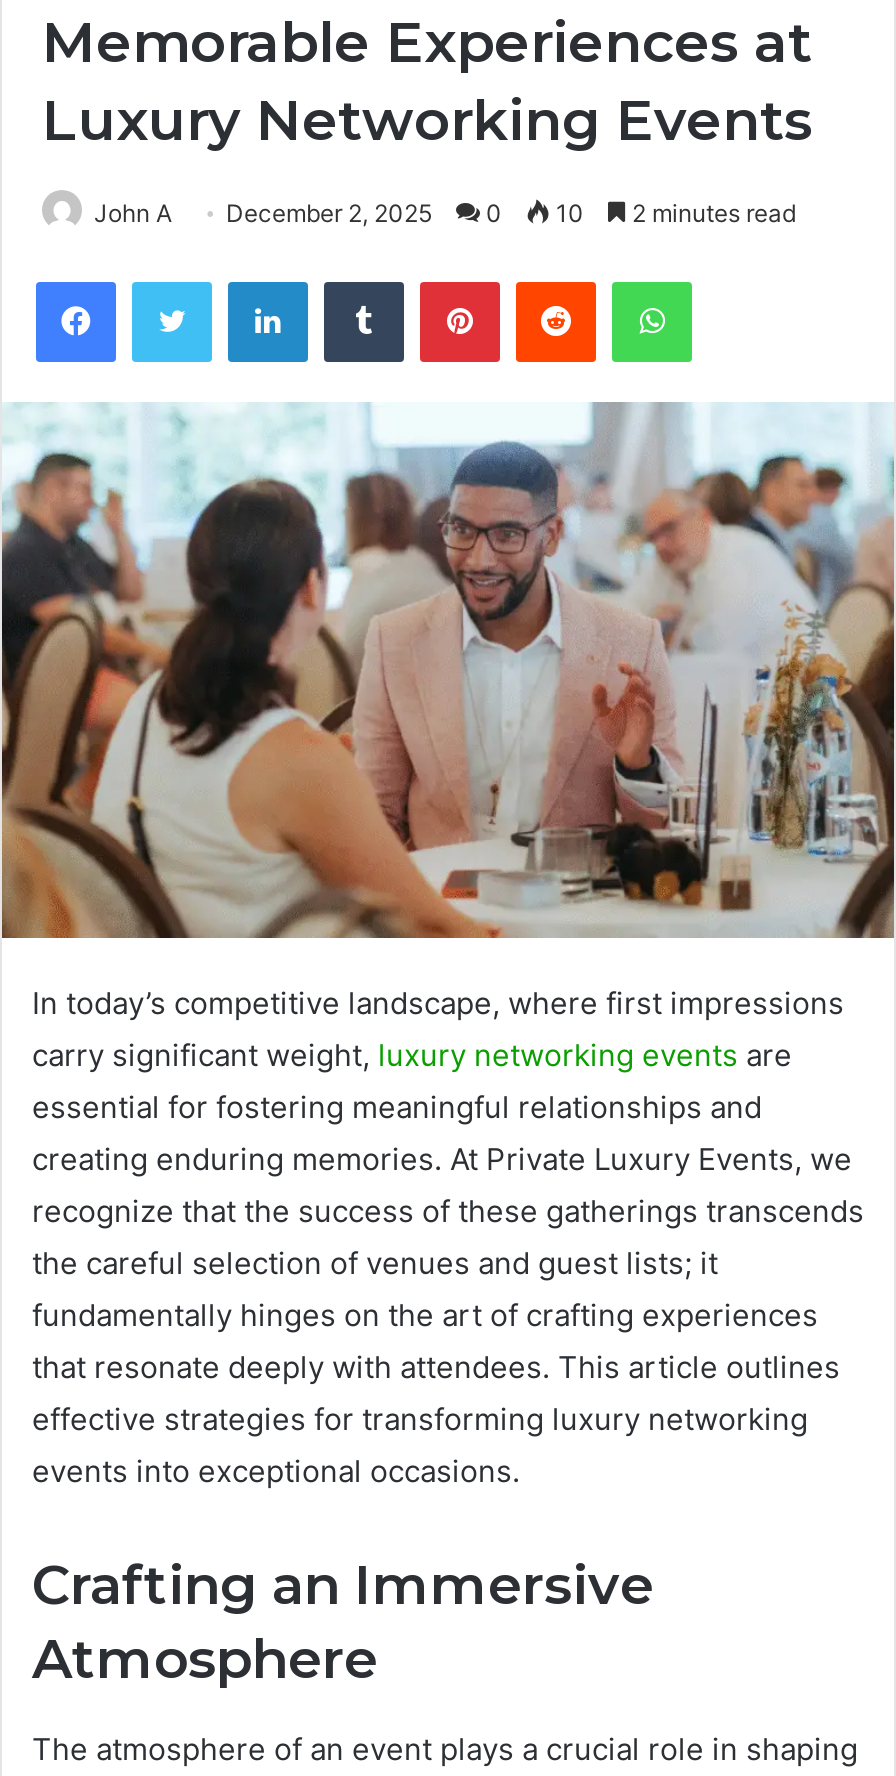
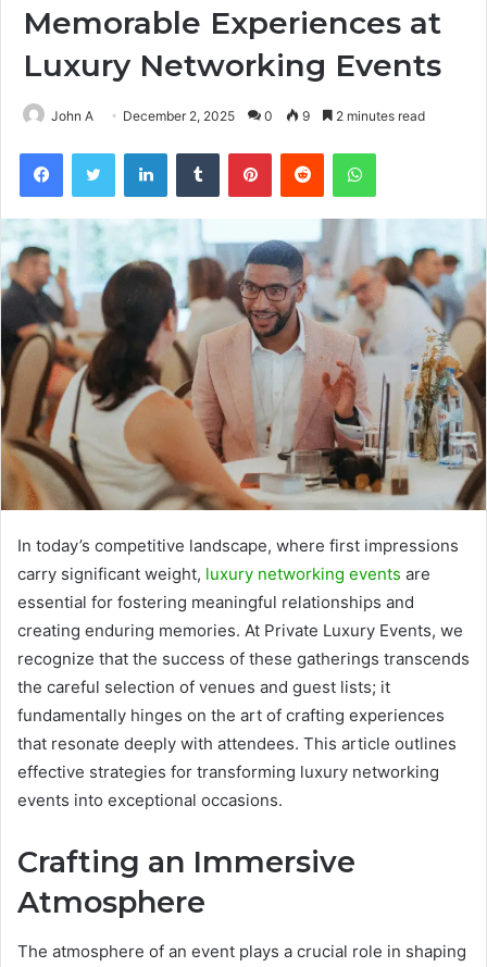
[94,197,796,227] John A December 2, 2025 0 10 2 minutes read -> [51,107,425,124] John A December 2, 2025 0 9 2 minutes read

